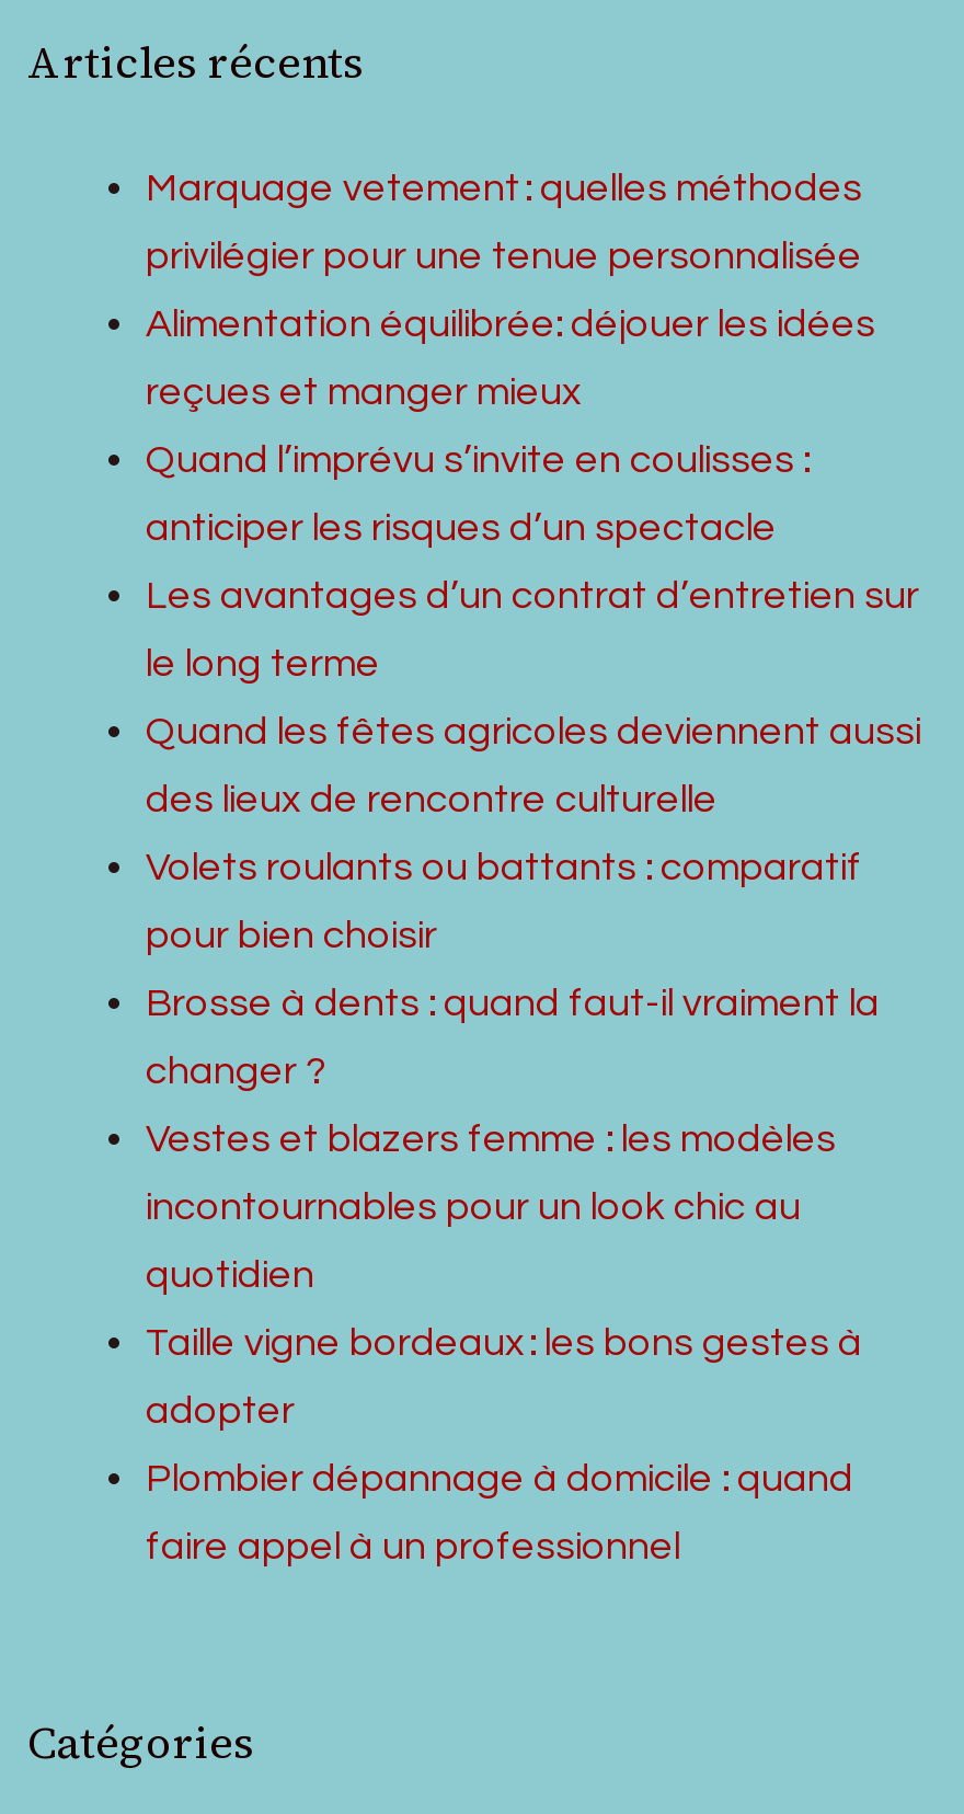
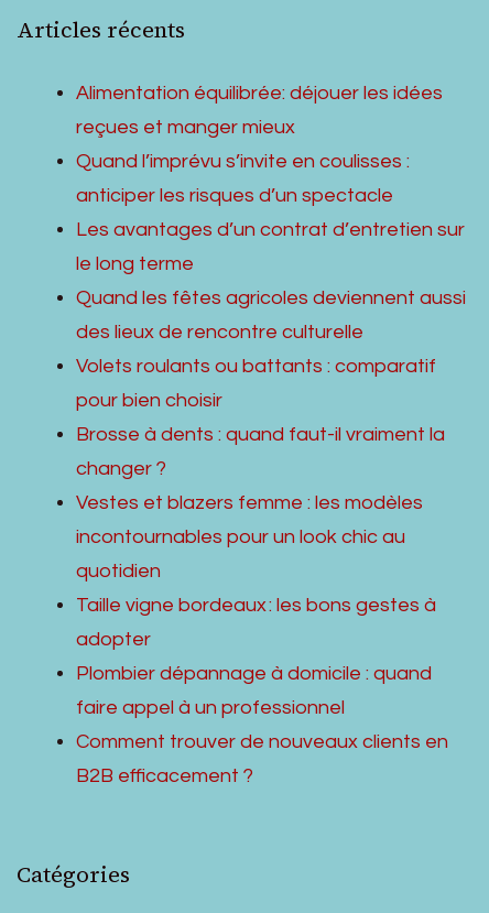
[146,167,862,277] Marquage vetement : quelles méthodes | privilégier pour une tenue personnalisée -> none
moved [146,303,921,1567] -> [76,83,466,719]: Alimentation équilibrée: déjouer les idées | reçues et manger mieux | Quand l’imprévu s’invite en coulisses : | ... | Plombier dépannage à domicile : quand | faire appel à un professionnel
none -> [76,732,448,787] Comment trouver de nouveaux clients en | B2B efficacement ?

